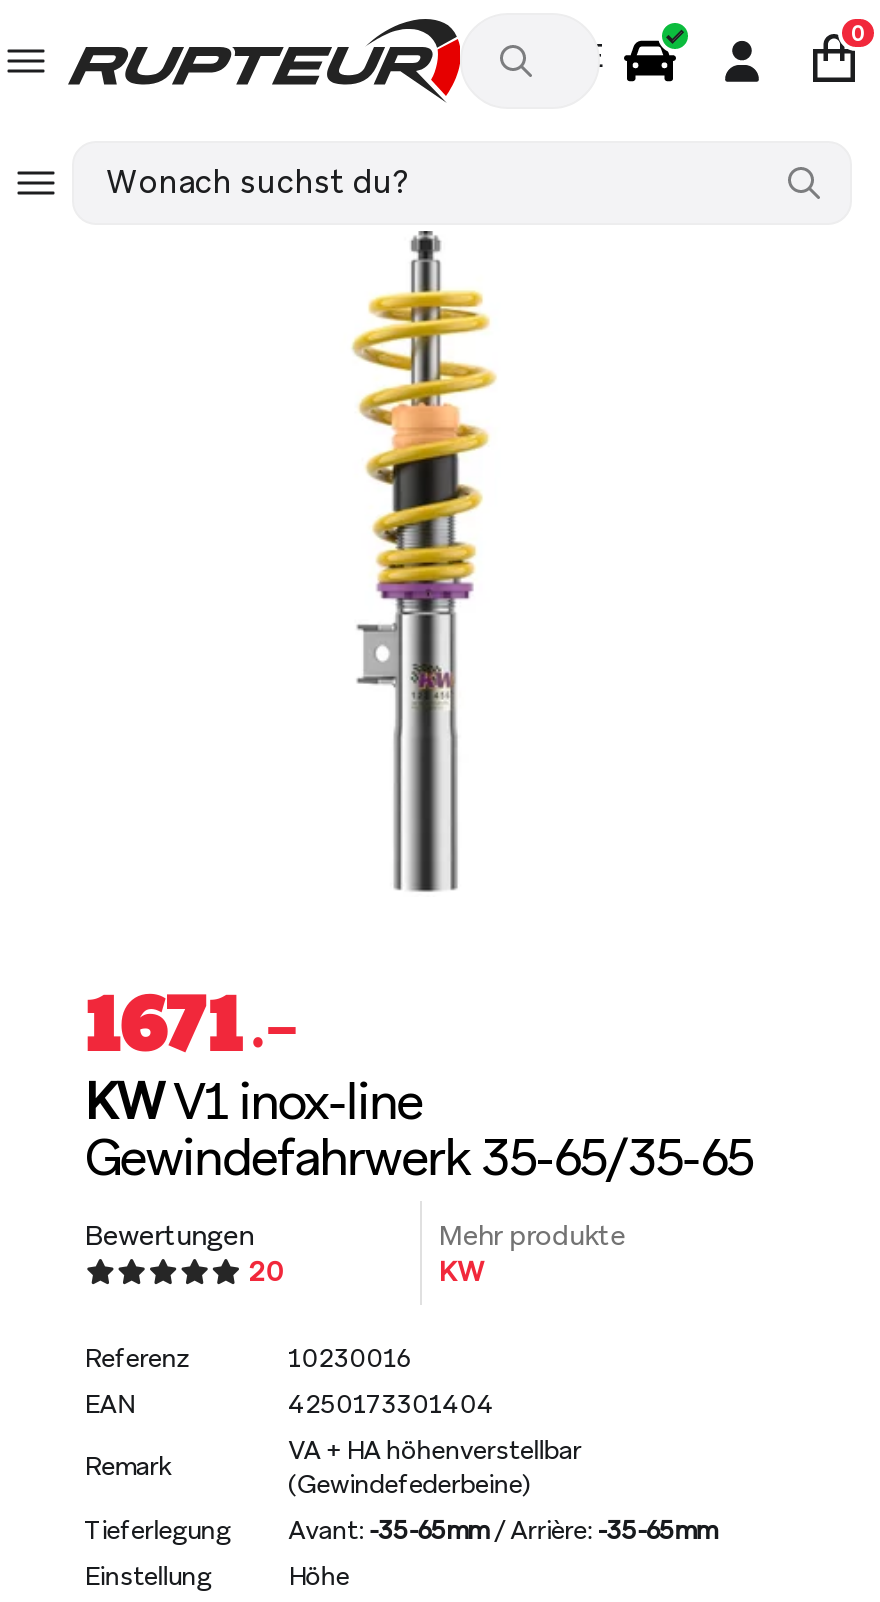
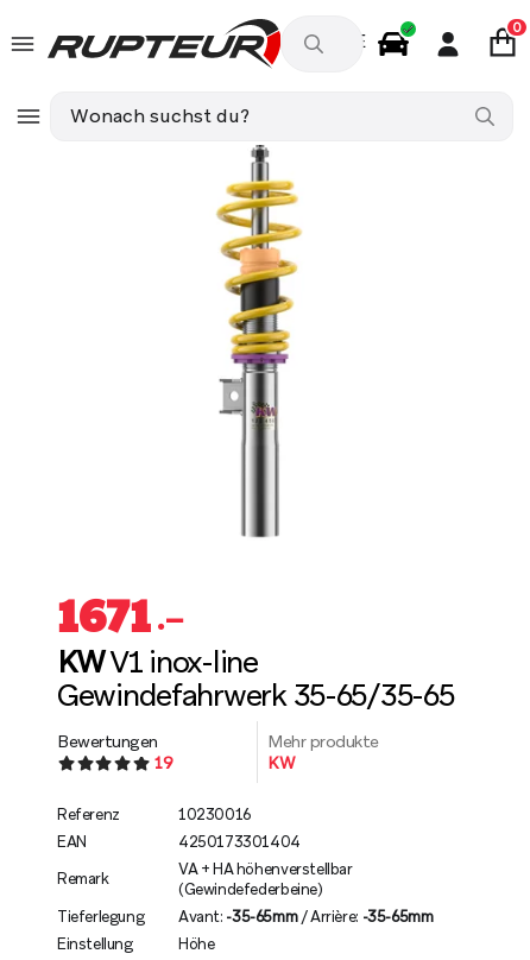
[248,1253,282,1289] 20 -> [154,752,172,773] 19

